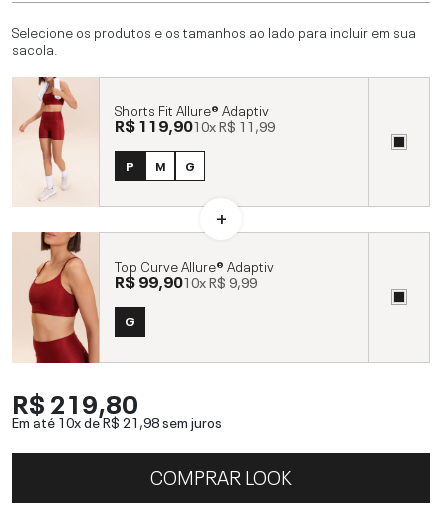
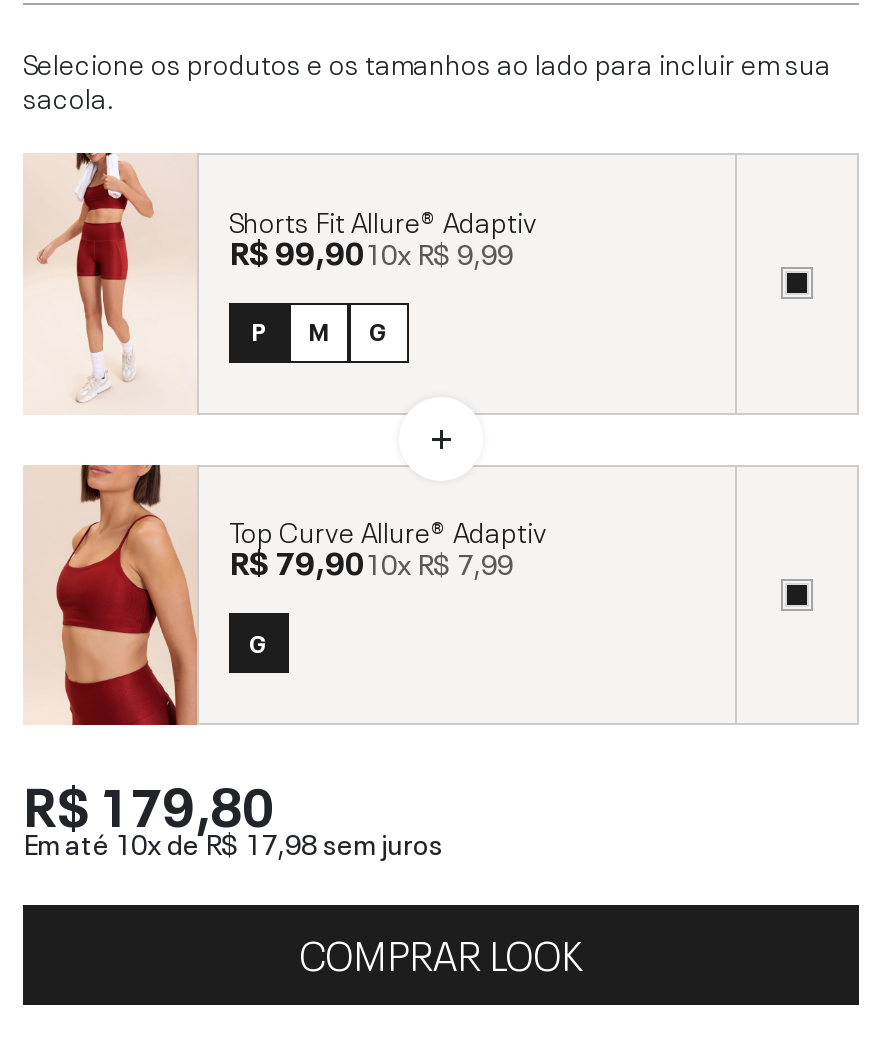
[115,112,275,136] R$ 119,9010xR$ 11,99 -> [229,224,513,272] R$ 99,9010xR$ 9,99
[115,268,257,292] R$ 99,9010xR$ 9,99 -> [229,536,513,584] R$ 79,9010xR$ 7,99
[12,381,138,419] R$ 219,80 -> [23,763,275,839] R$ 179,80
[12,410,222,430] Em até 10x deR$ 21,98 sem juros -> [23,821,443,861] Em até 10x deR$ 17,98 sem juros

